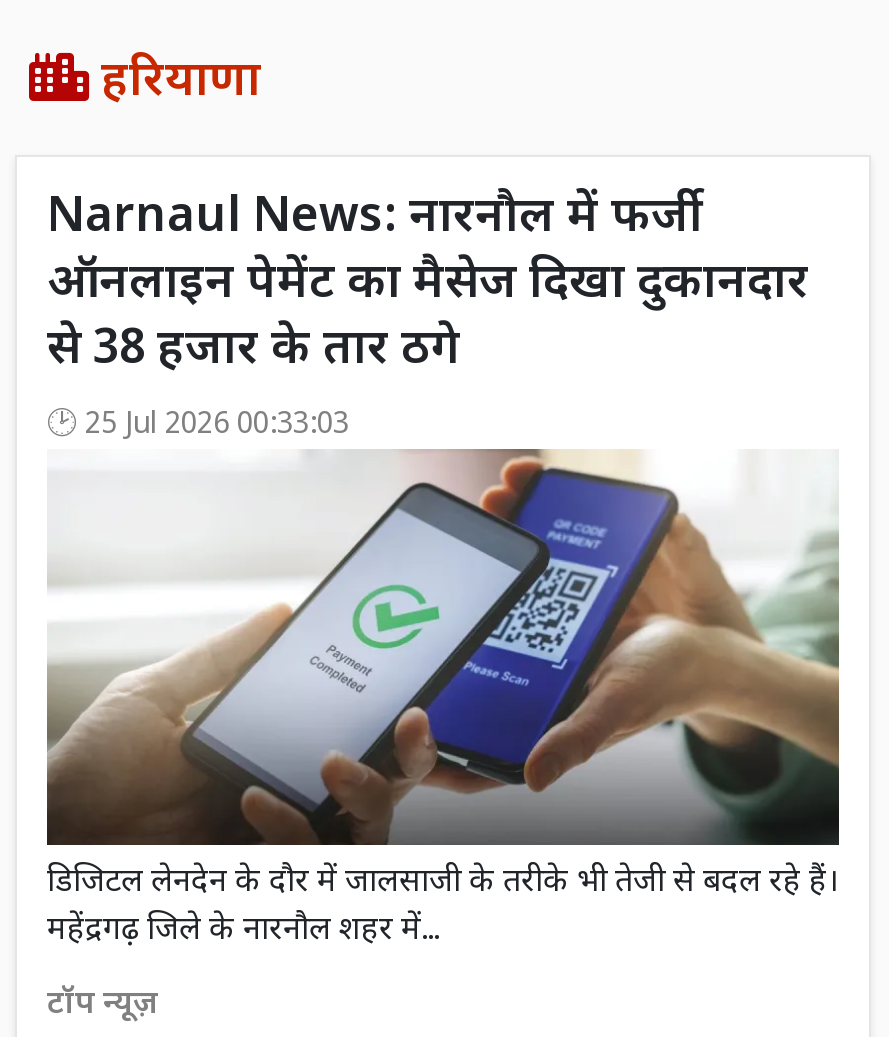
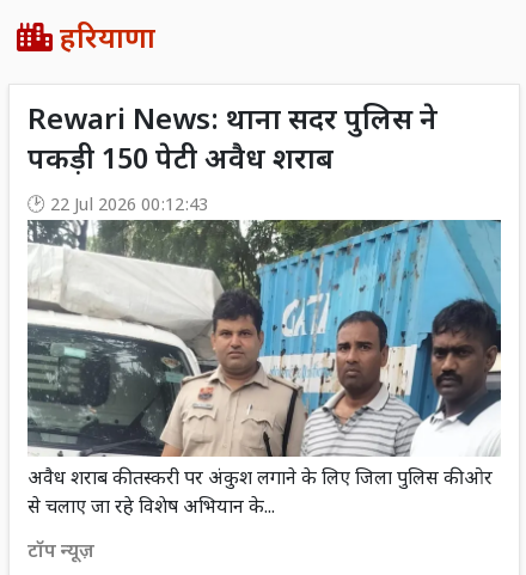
[47,187,809,445] Narnaul News: नारनौल में फर्जी | ऑनलाइन पेमेंट का मैसेज दिखा दुकानदार | से 38 हजार के तार ठगे | 25 Jul 2026 00:33:03 -> [27,103,438,218] Rewari News: थाना सदर पुलिस ने | पकड़ी 150 पेटी अवैध शराब | 22 Jul 2026 00:12:43
[47,447,841,953] [image] | डिजिटल लेनदेन के दौर में जालसाजी के तरीके भी तेजी से बदल रहे हैं। | महेंद्रगढ़ जिले के नारनौल शहर में... -> [26,219,502,521] [image] | अवैध शराब की तस्करी पर अंकुश लगाने के लिए जिला पुलिस की ओर | से चलाए जा रहे विशेष अभियान के...

